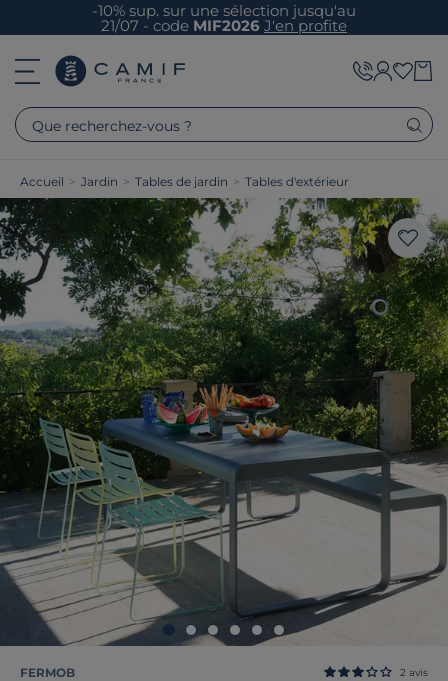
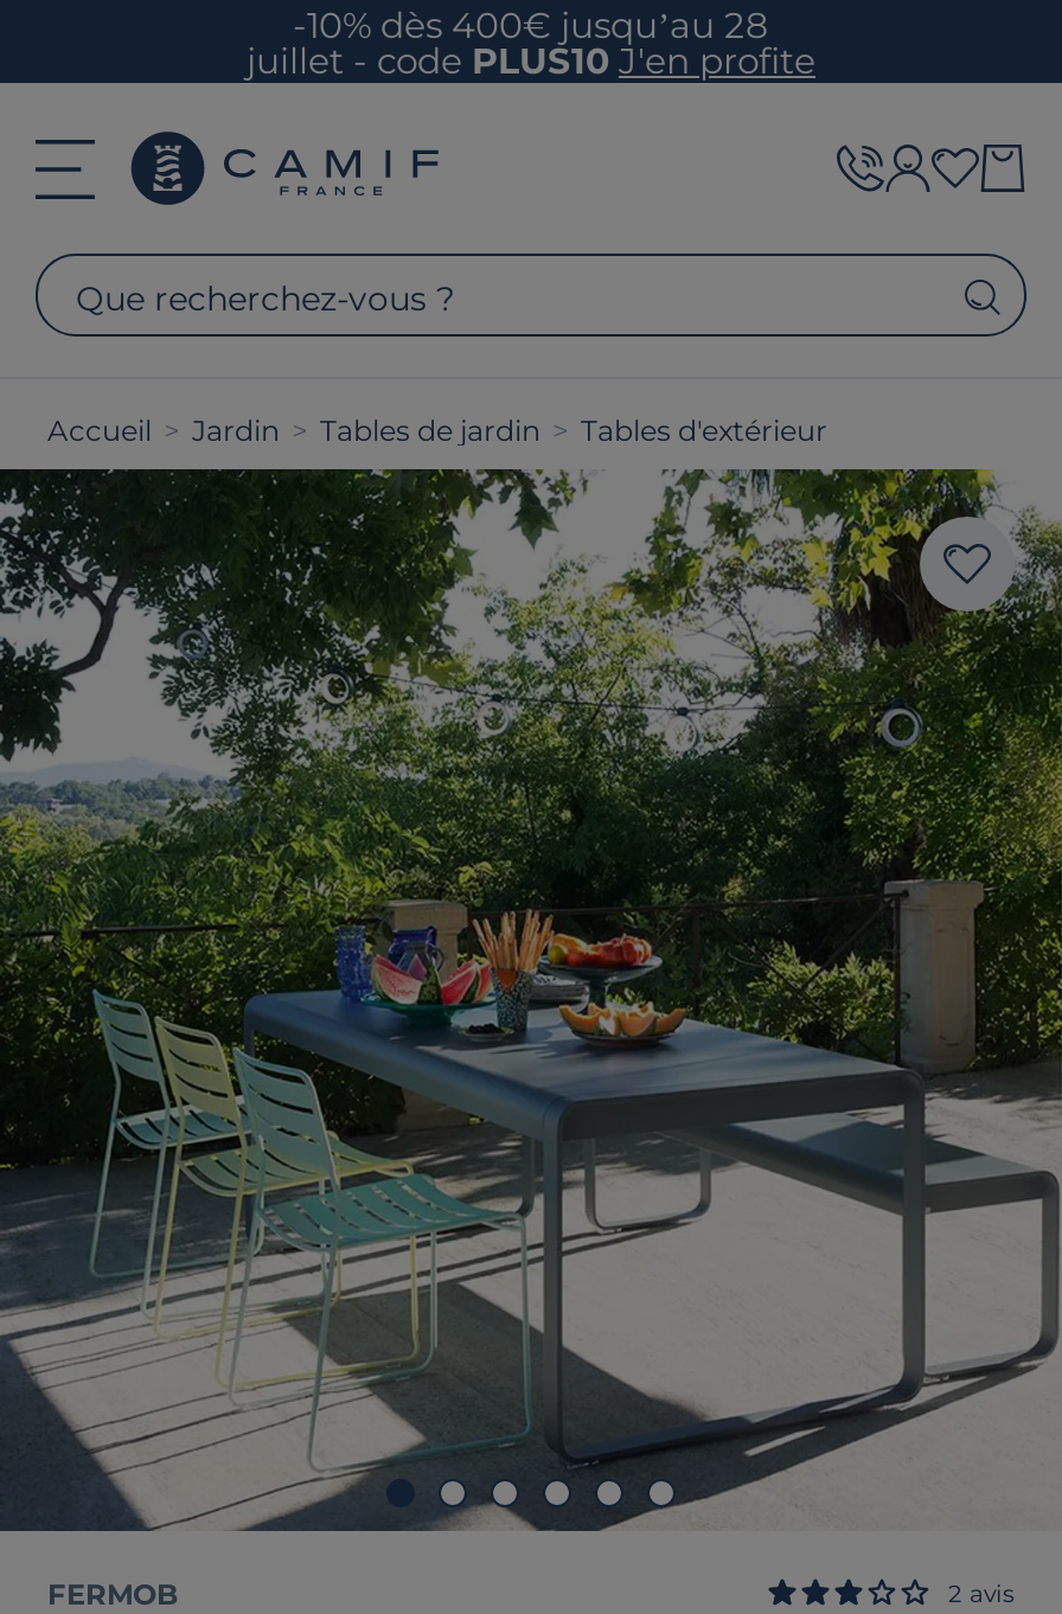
[92,0,356,34] -10% sup. sur une sélection jusqu'au | 21/07 - codeMIF2026 J'en profite -> [247,1,815,82] -10% dès 400€ jusqu’au 28 | juillet - codePLUS10 J'en profite

